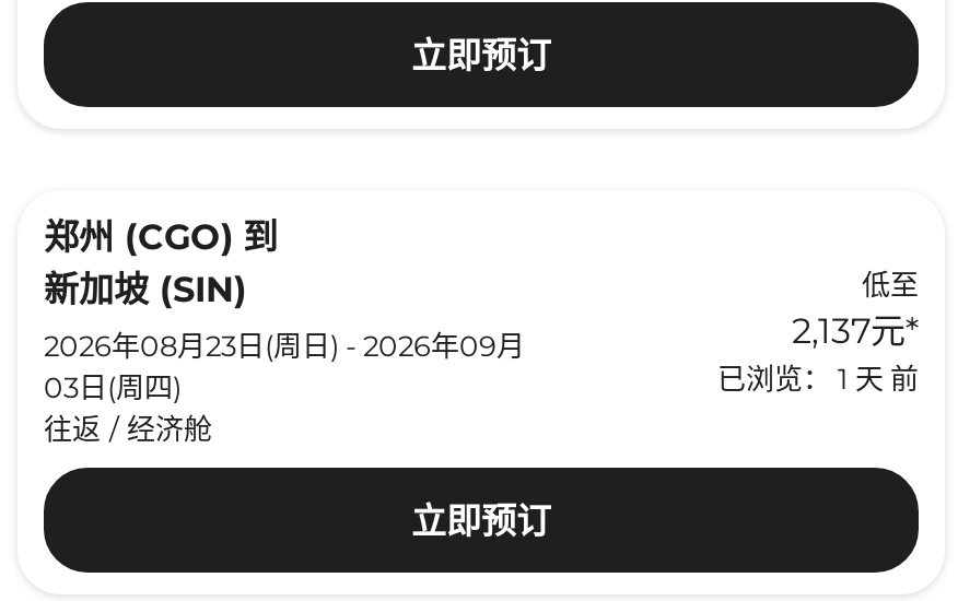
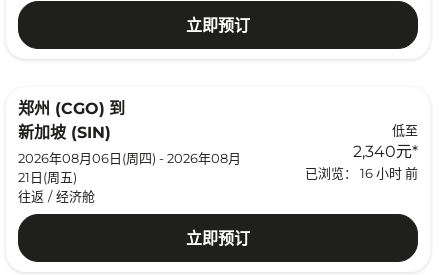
[717,309,919,394] 2,137元* | 已浏览： 1 天 前 -> [305,141,418,180] 2,340元* | 已浏览： 16 小时 前
[44,328,525,363] 2026年08月23日(周日) - 2026年09月 -> [18,150,241,166] 2026年08月06日(周四) - 2026年08月
[44,369,182,404] 03日(周四) -> [18,169,77,185] 21日(周五)

